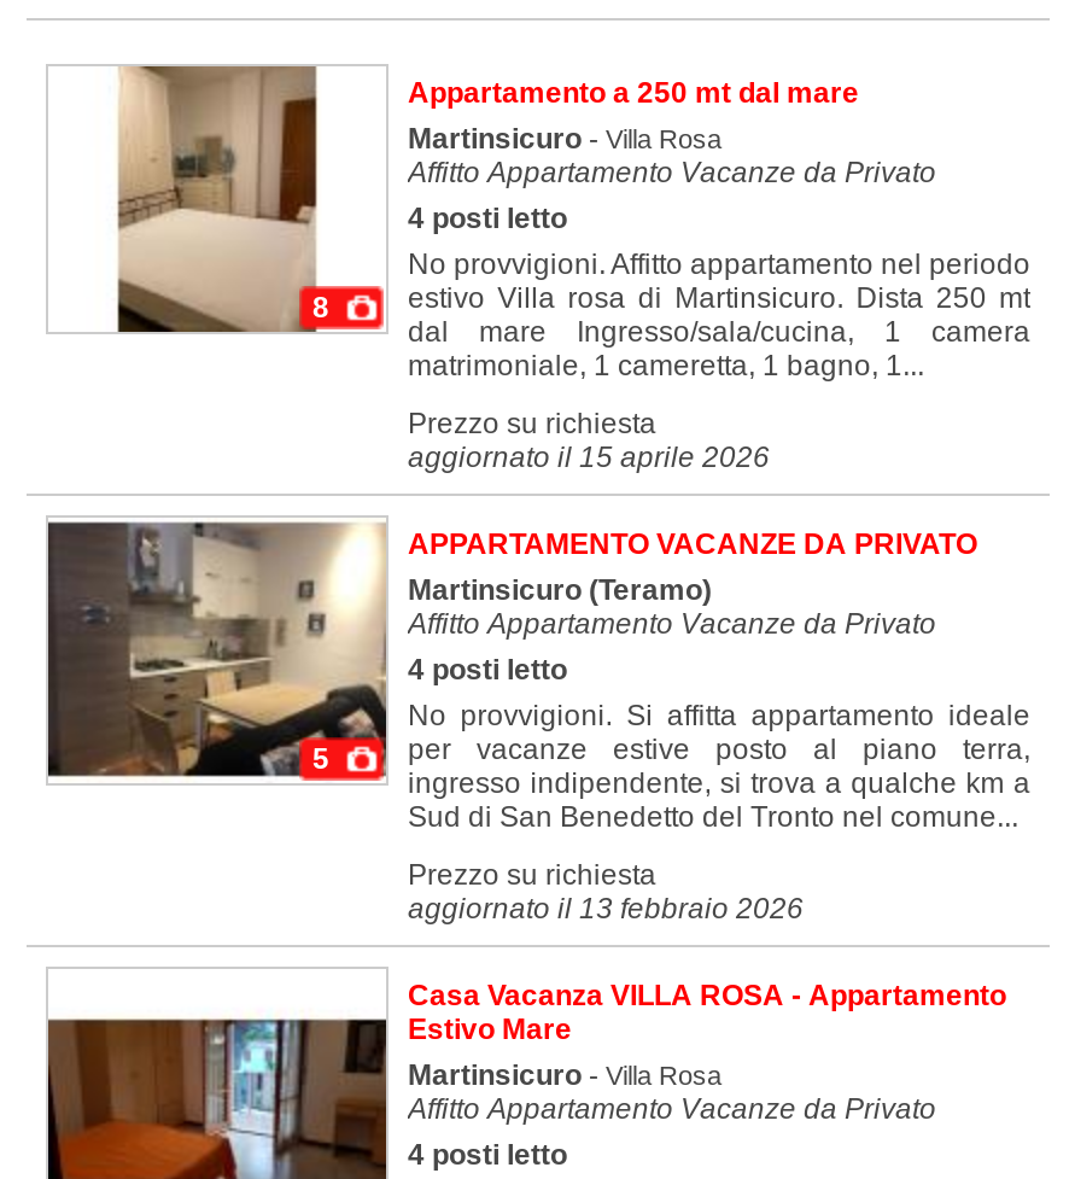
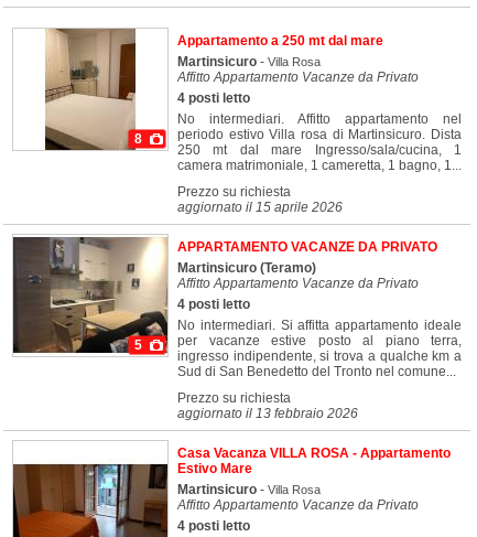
[408,247,1030,383] No provvigioni. Affitto appartamento nel periodo | estivo Villa rosa di Martinsicuro. Dista 250 mt | dal mare Ingresso/sala/cucina, 1 camera | matrimoniale, 1 cameretta, 1 bagno, 1... -> [177,111,462,173] No intermediari. Affitto appartamento nel | periodo estivo Villa rosa di Martinsicuro. Dista | 250 mt dal mare Ingresso/sala/cucina, 1 | camera matrimoniale, 1 cameretta, 1 bagno, 1...
[408,699,1030,733] No provvigioni. Si affitta appartamento ideale -> [177,318,462,333] No intermediari. Si affitta appartamento ideale

